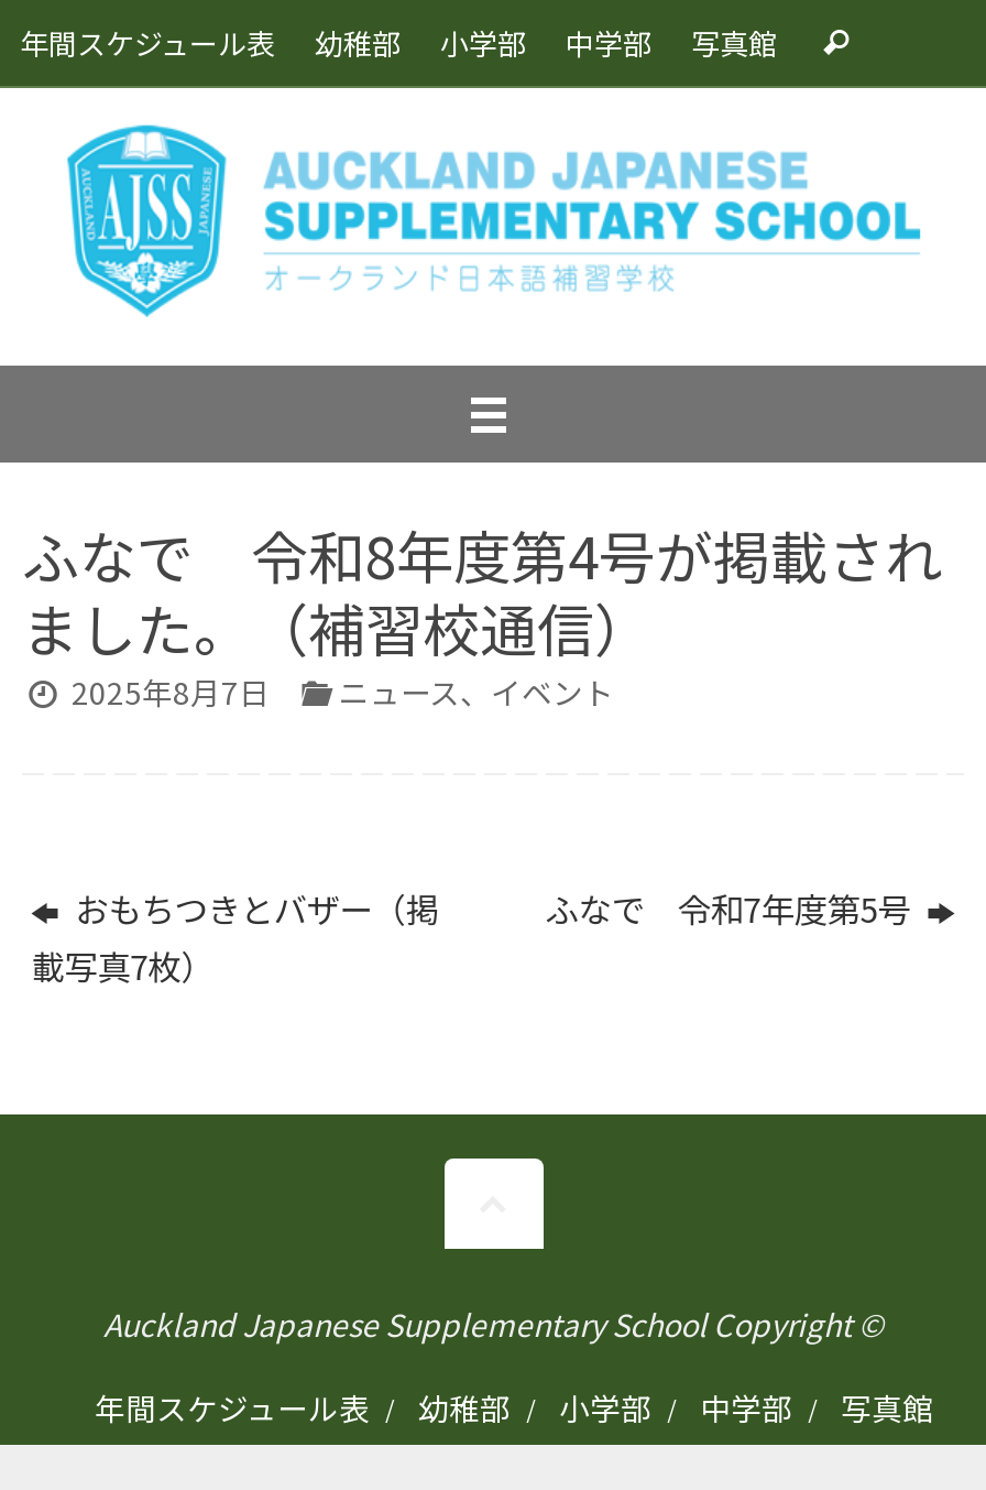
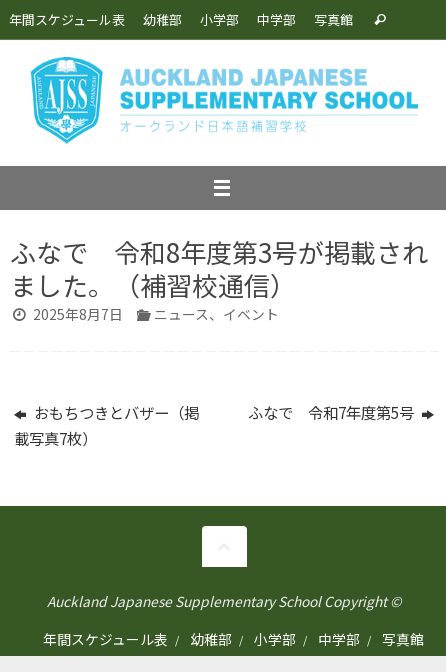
[22,513,942,595] ふなで 令和8年度第4号が掲載され -> [10,233,428,270] ふなで 令和8年度第3号が掲載され

